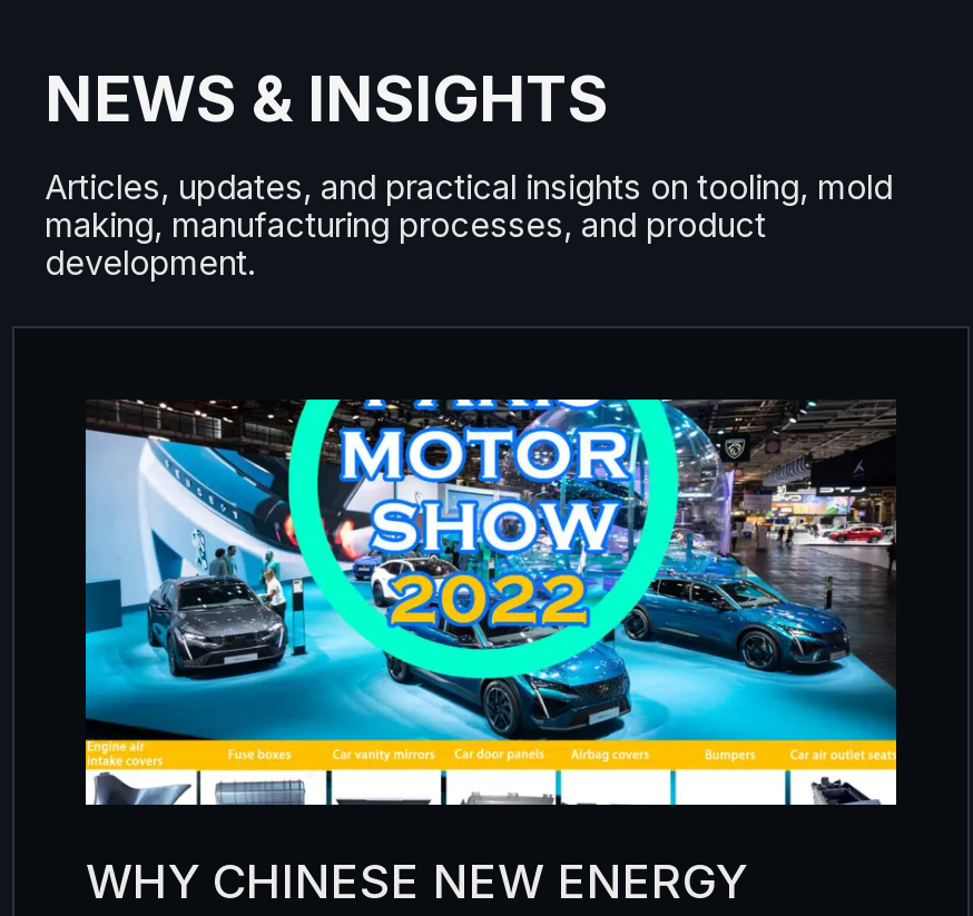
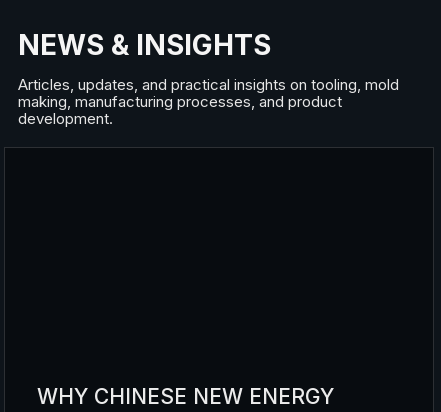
[83,397,898,807] [image] -> none

